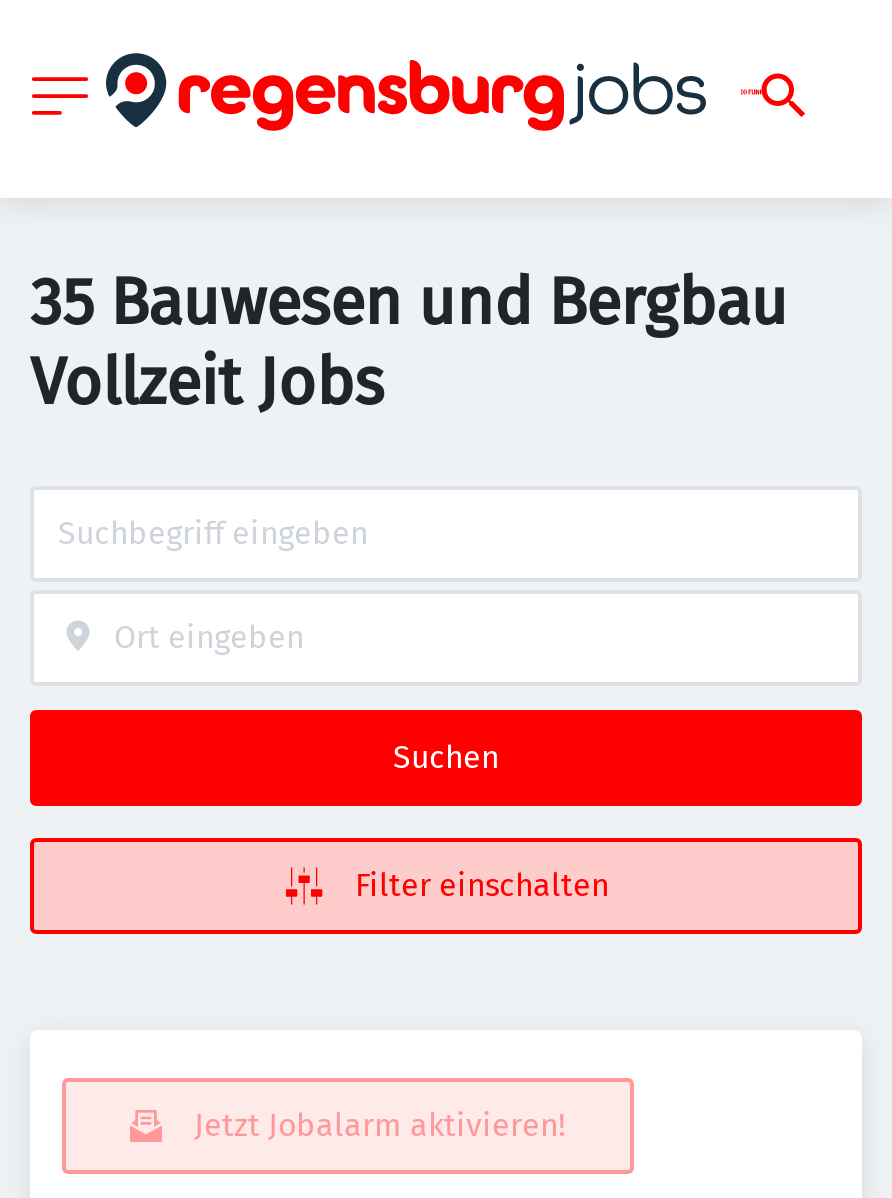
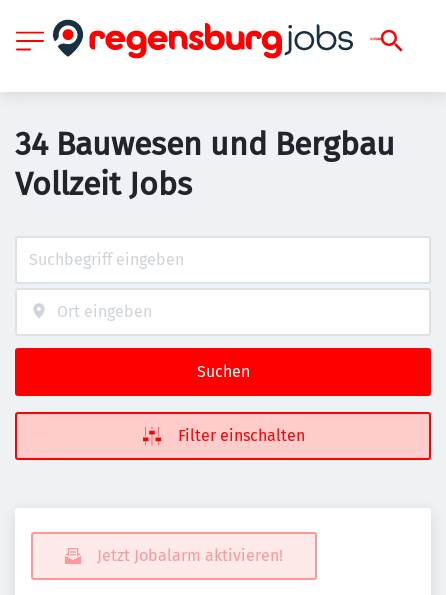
[30,264,788,340] 35 Bauwesen und Bergbau -> [15,125,395,163] 34 Bauwesen und Bergbau

